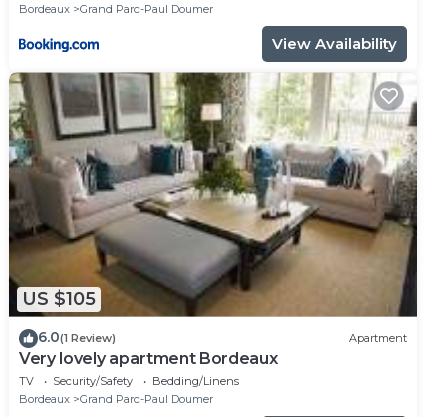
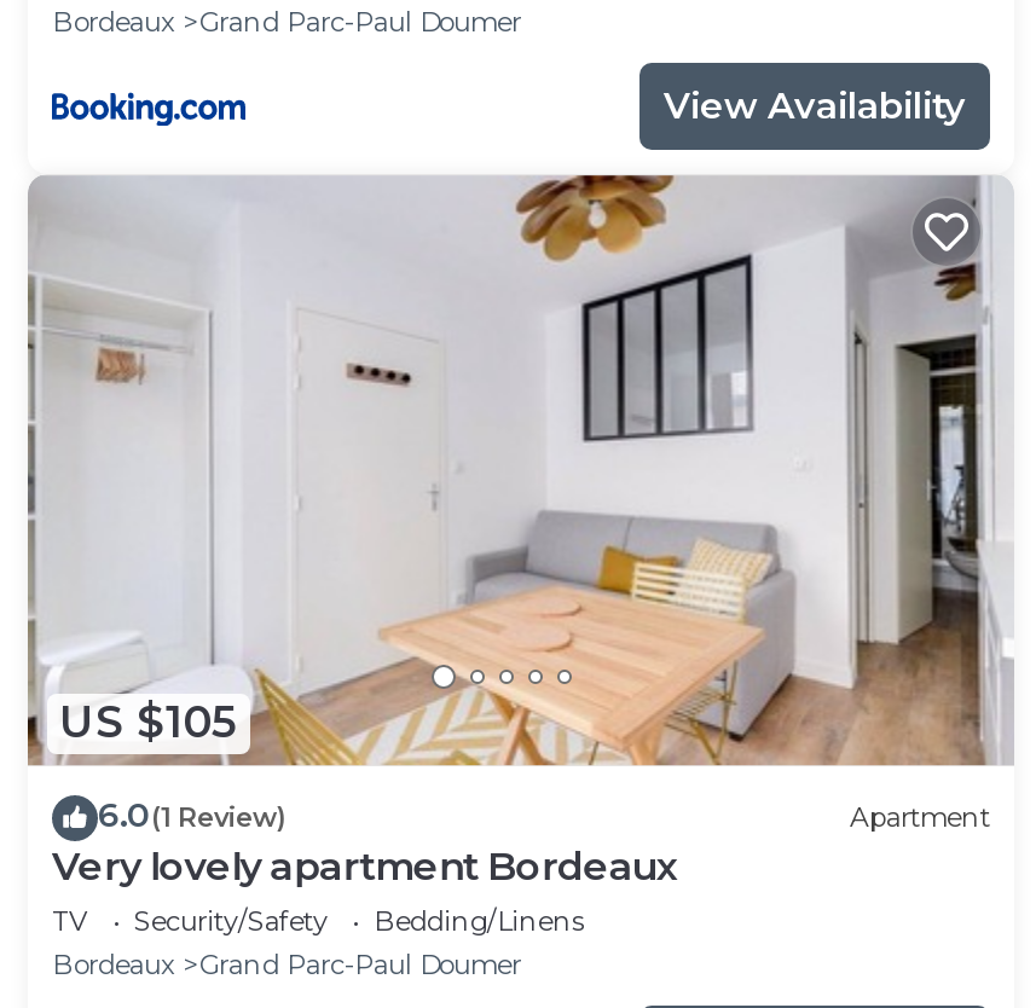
[8,72,418,318] [image] -> [25,172,1014,769] [image]

